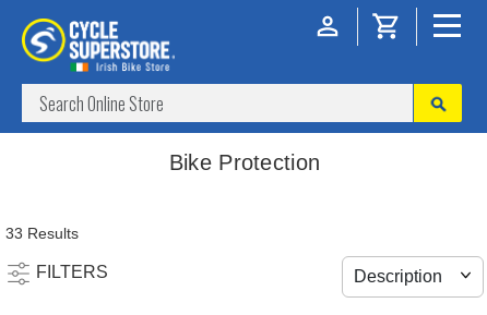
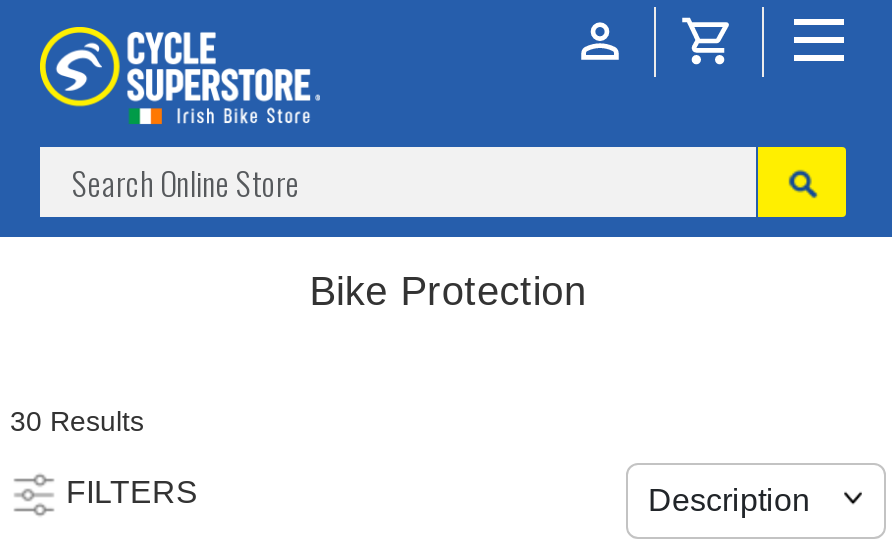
[5,225,79,242] 33 Results -> [10,405,144,437] 30 Results

